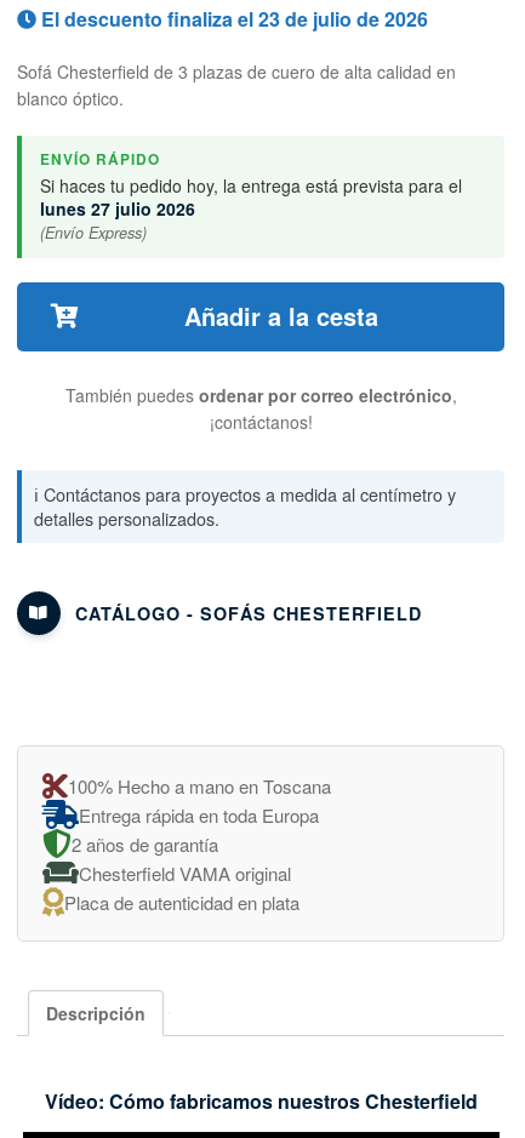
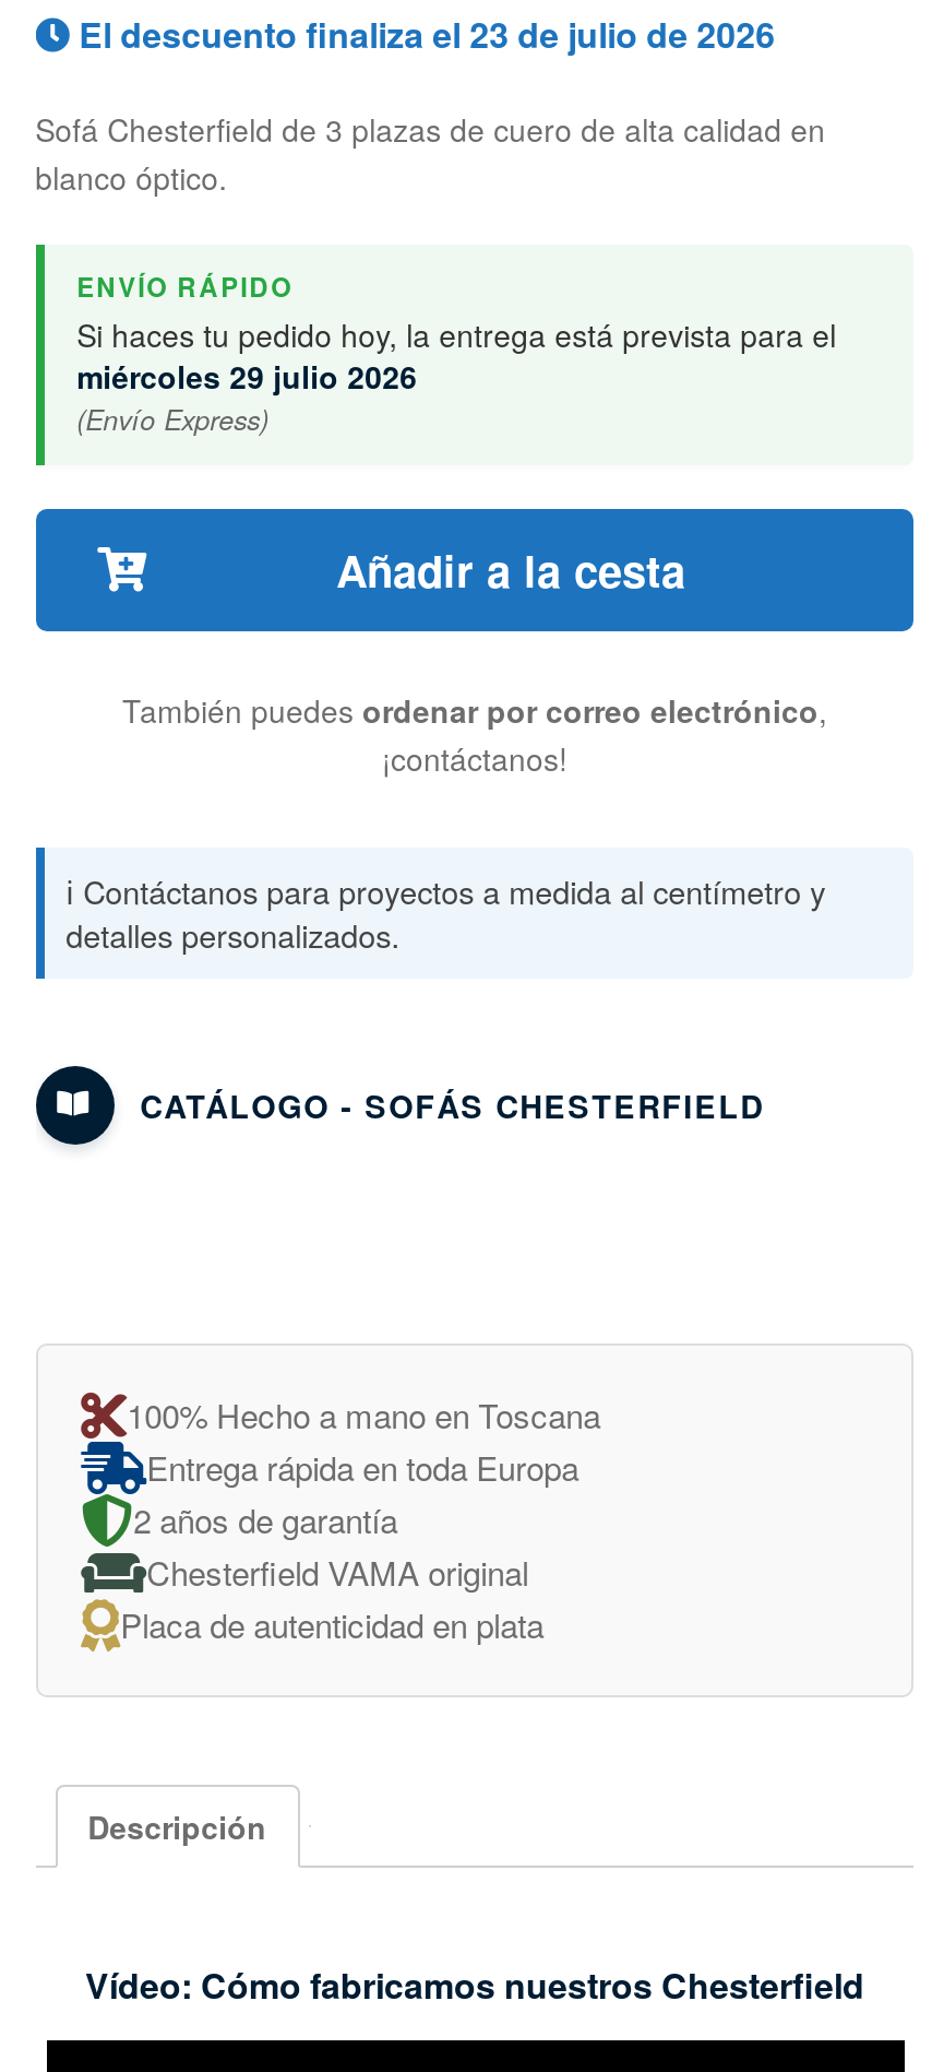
[40,196,195,220] lunes 27 julio 2026 -> [77,354,417,397] miércoles 29 julio 2026

